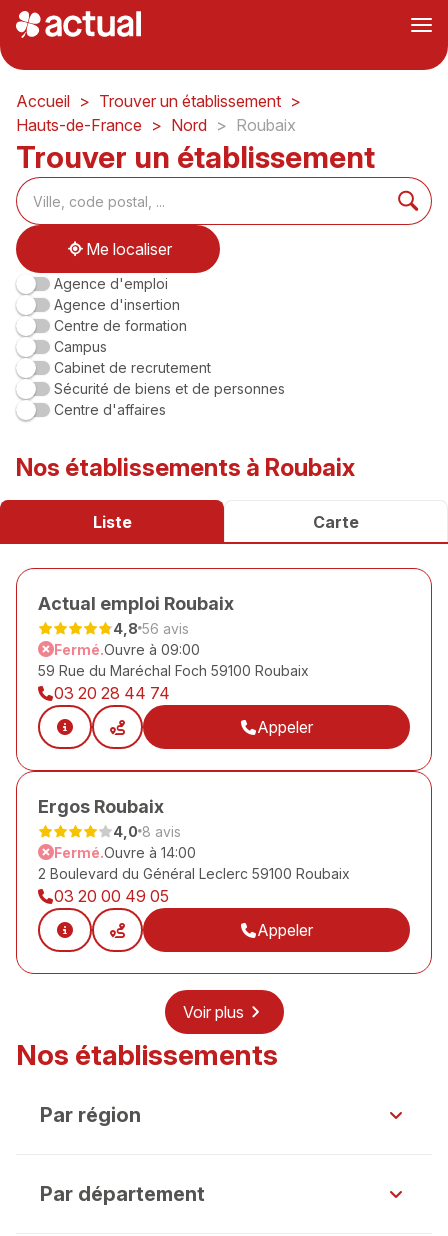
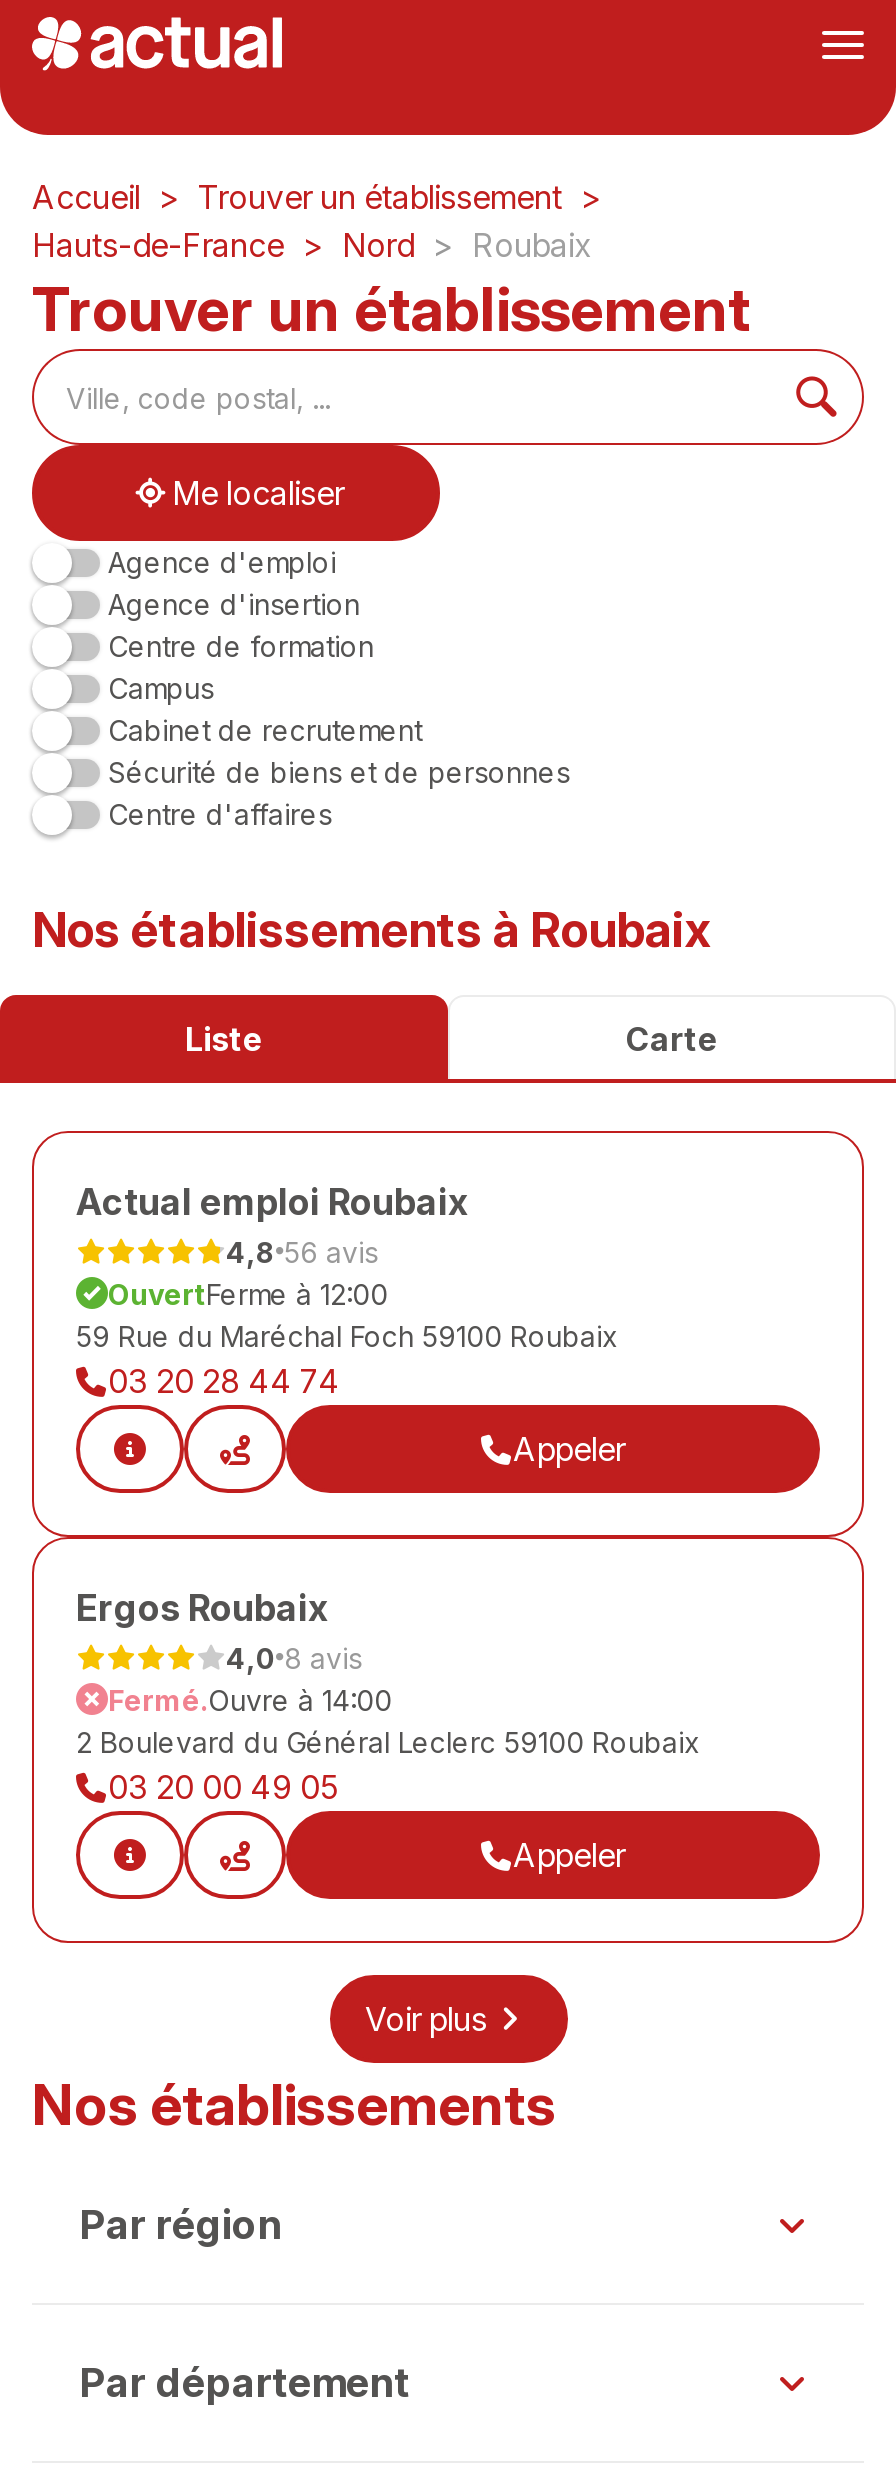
[54,641,200,658] Fermé.Ouvre à 09:00 -> [108,1277,388,1311] OuvertFerme à 12:00

